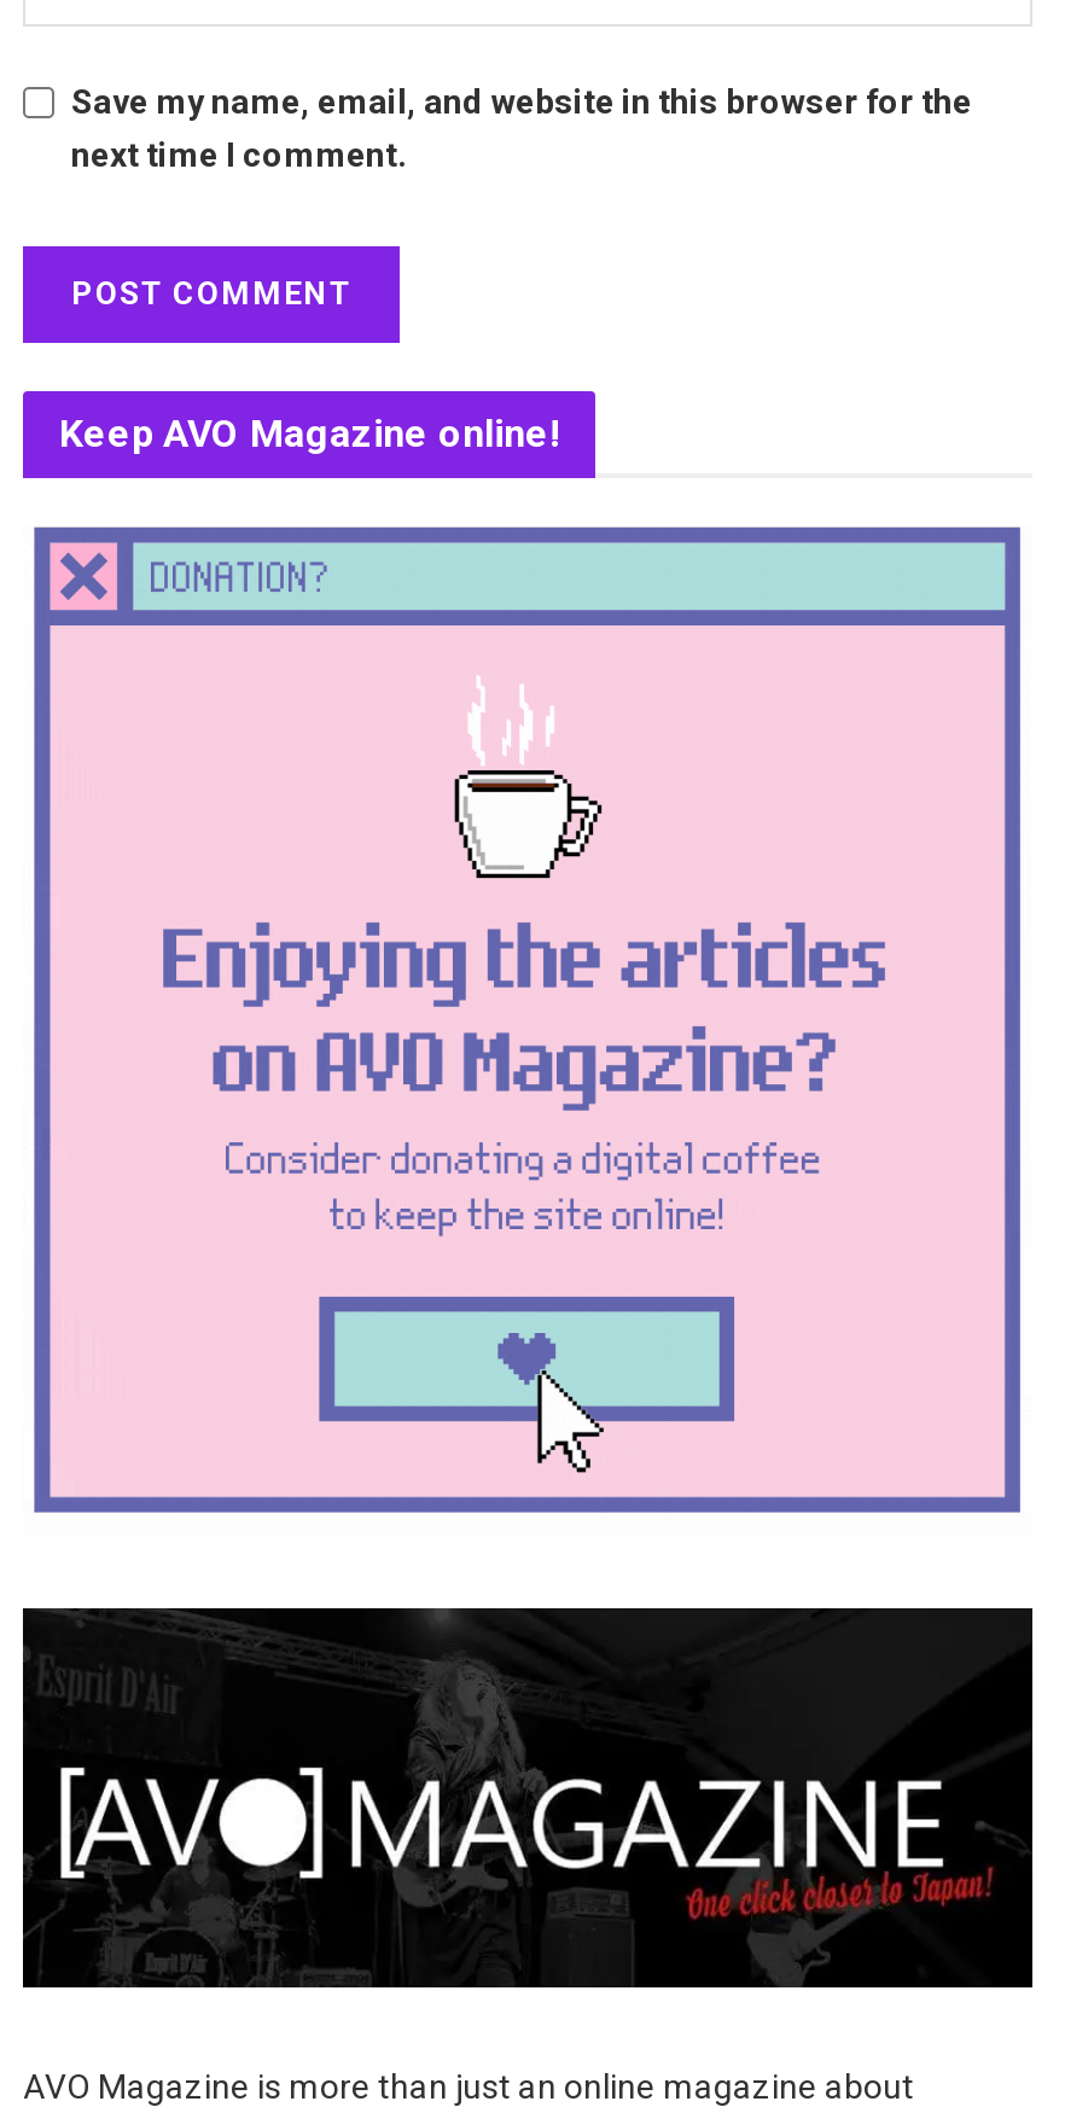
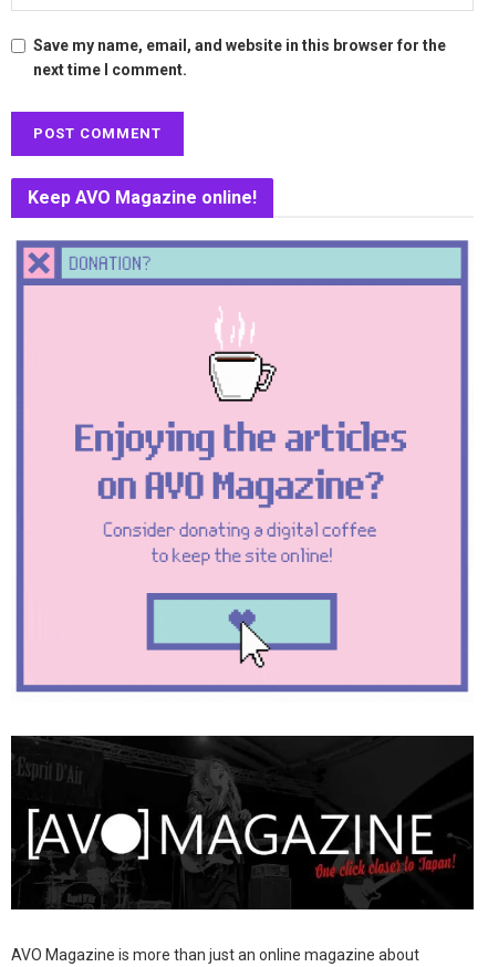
[523,1362,605,1475] [image] -> [239,621,277,674] [image]

